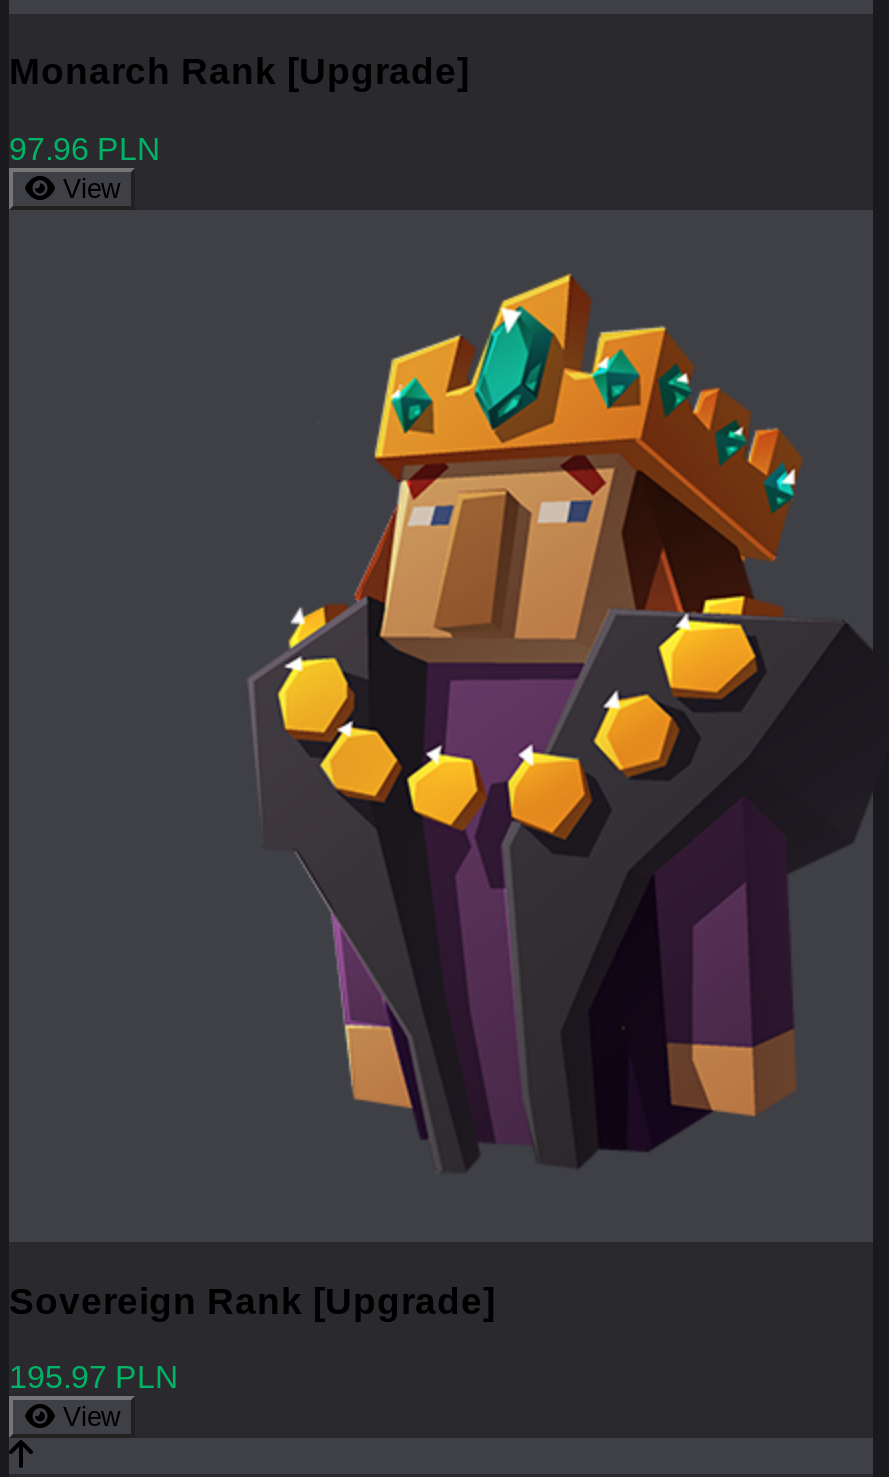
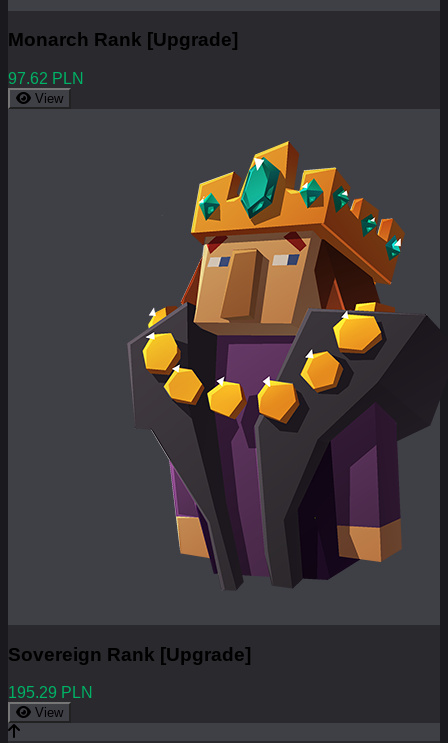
[9,132,161,166] 97.96 PLN -> [8,70,84,87] 97.62 PLN
[9,1361,179,1395] 195.97 PLN -> [8,684,93,701] 195.29 PLN

